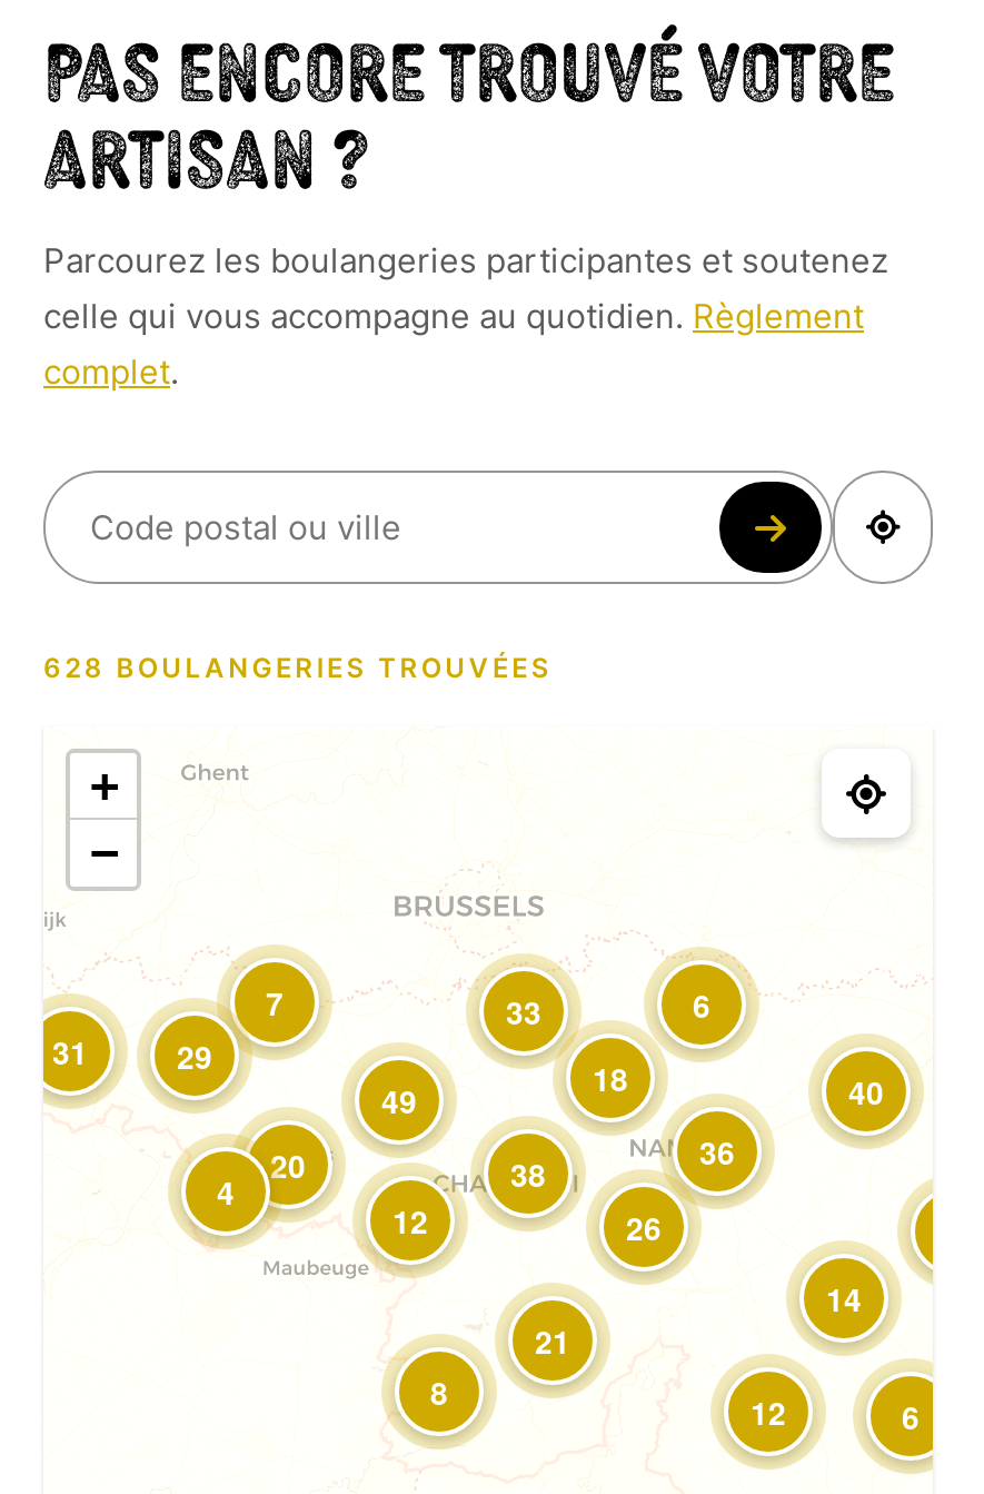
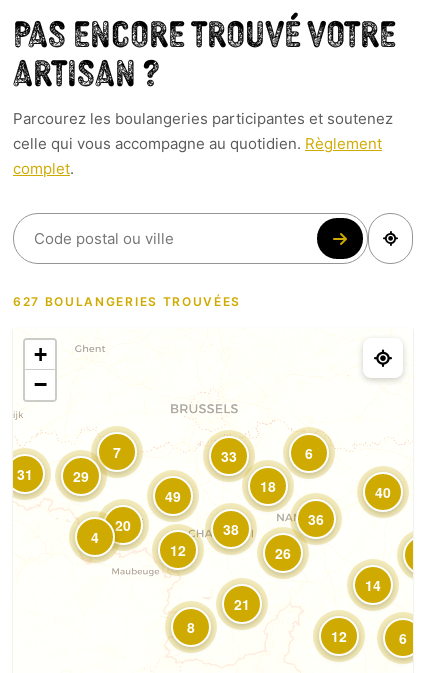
[43,651,553,684] 628 BOULANGERIES TROUVÉES -> [13,294,241,309] 627 BOULANGERIES TROUVÉES

